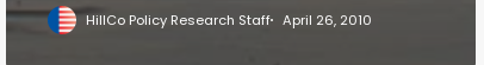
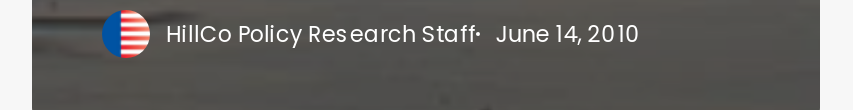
[86,11,372,29] HillCo Policy Research Staff April 26, 2010 -> [166,18,641,50] HillCo Policy Research Staff June 14, 2010

